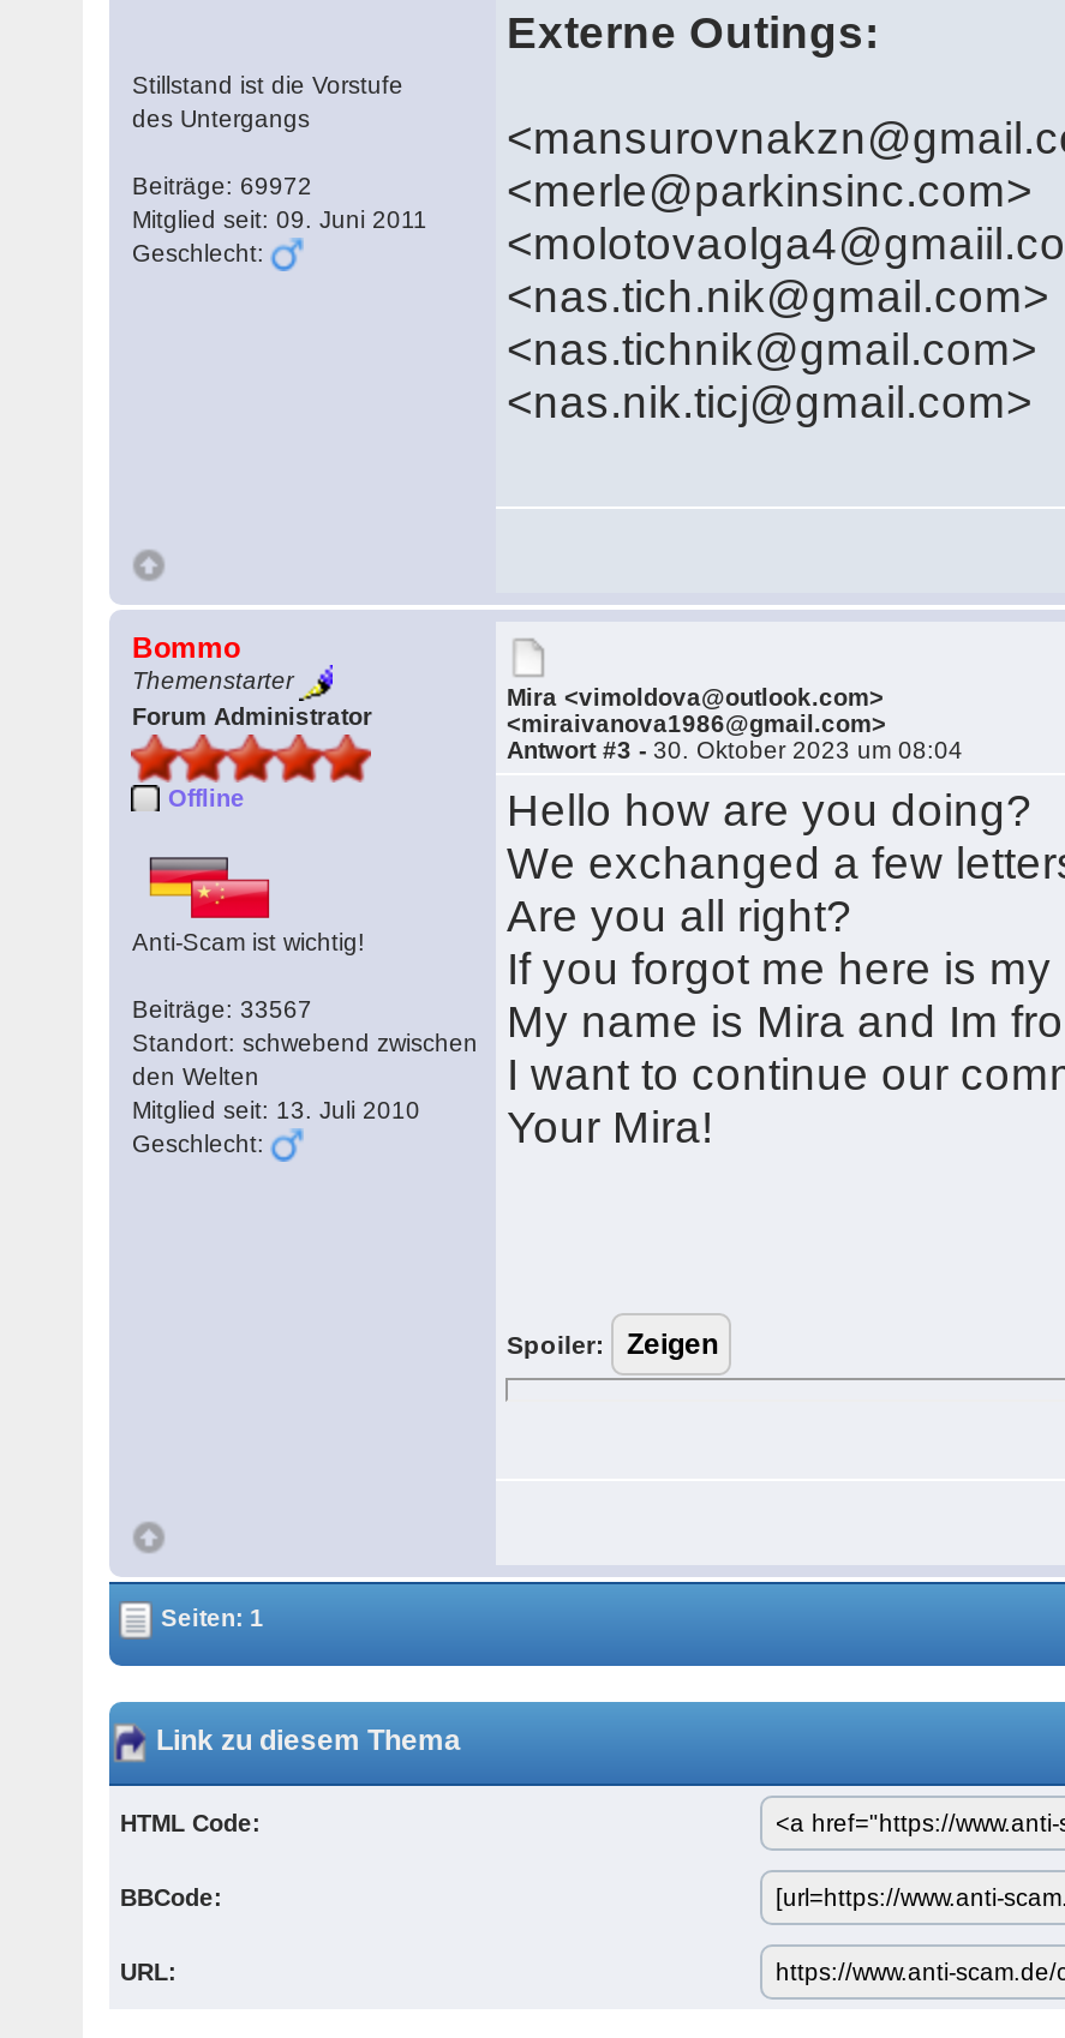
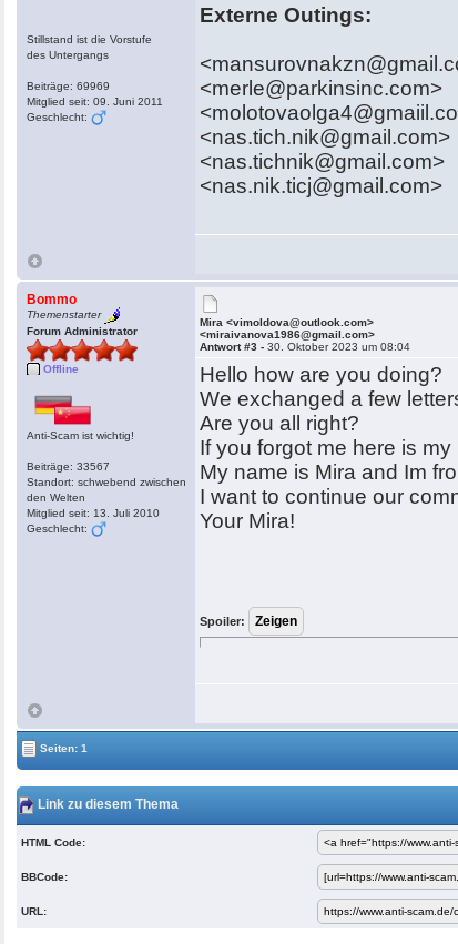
[132,173,312,199] Beiträge: 69972 -> [27,80,110,92] Beiträge: 69969

